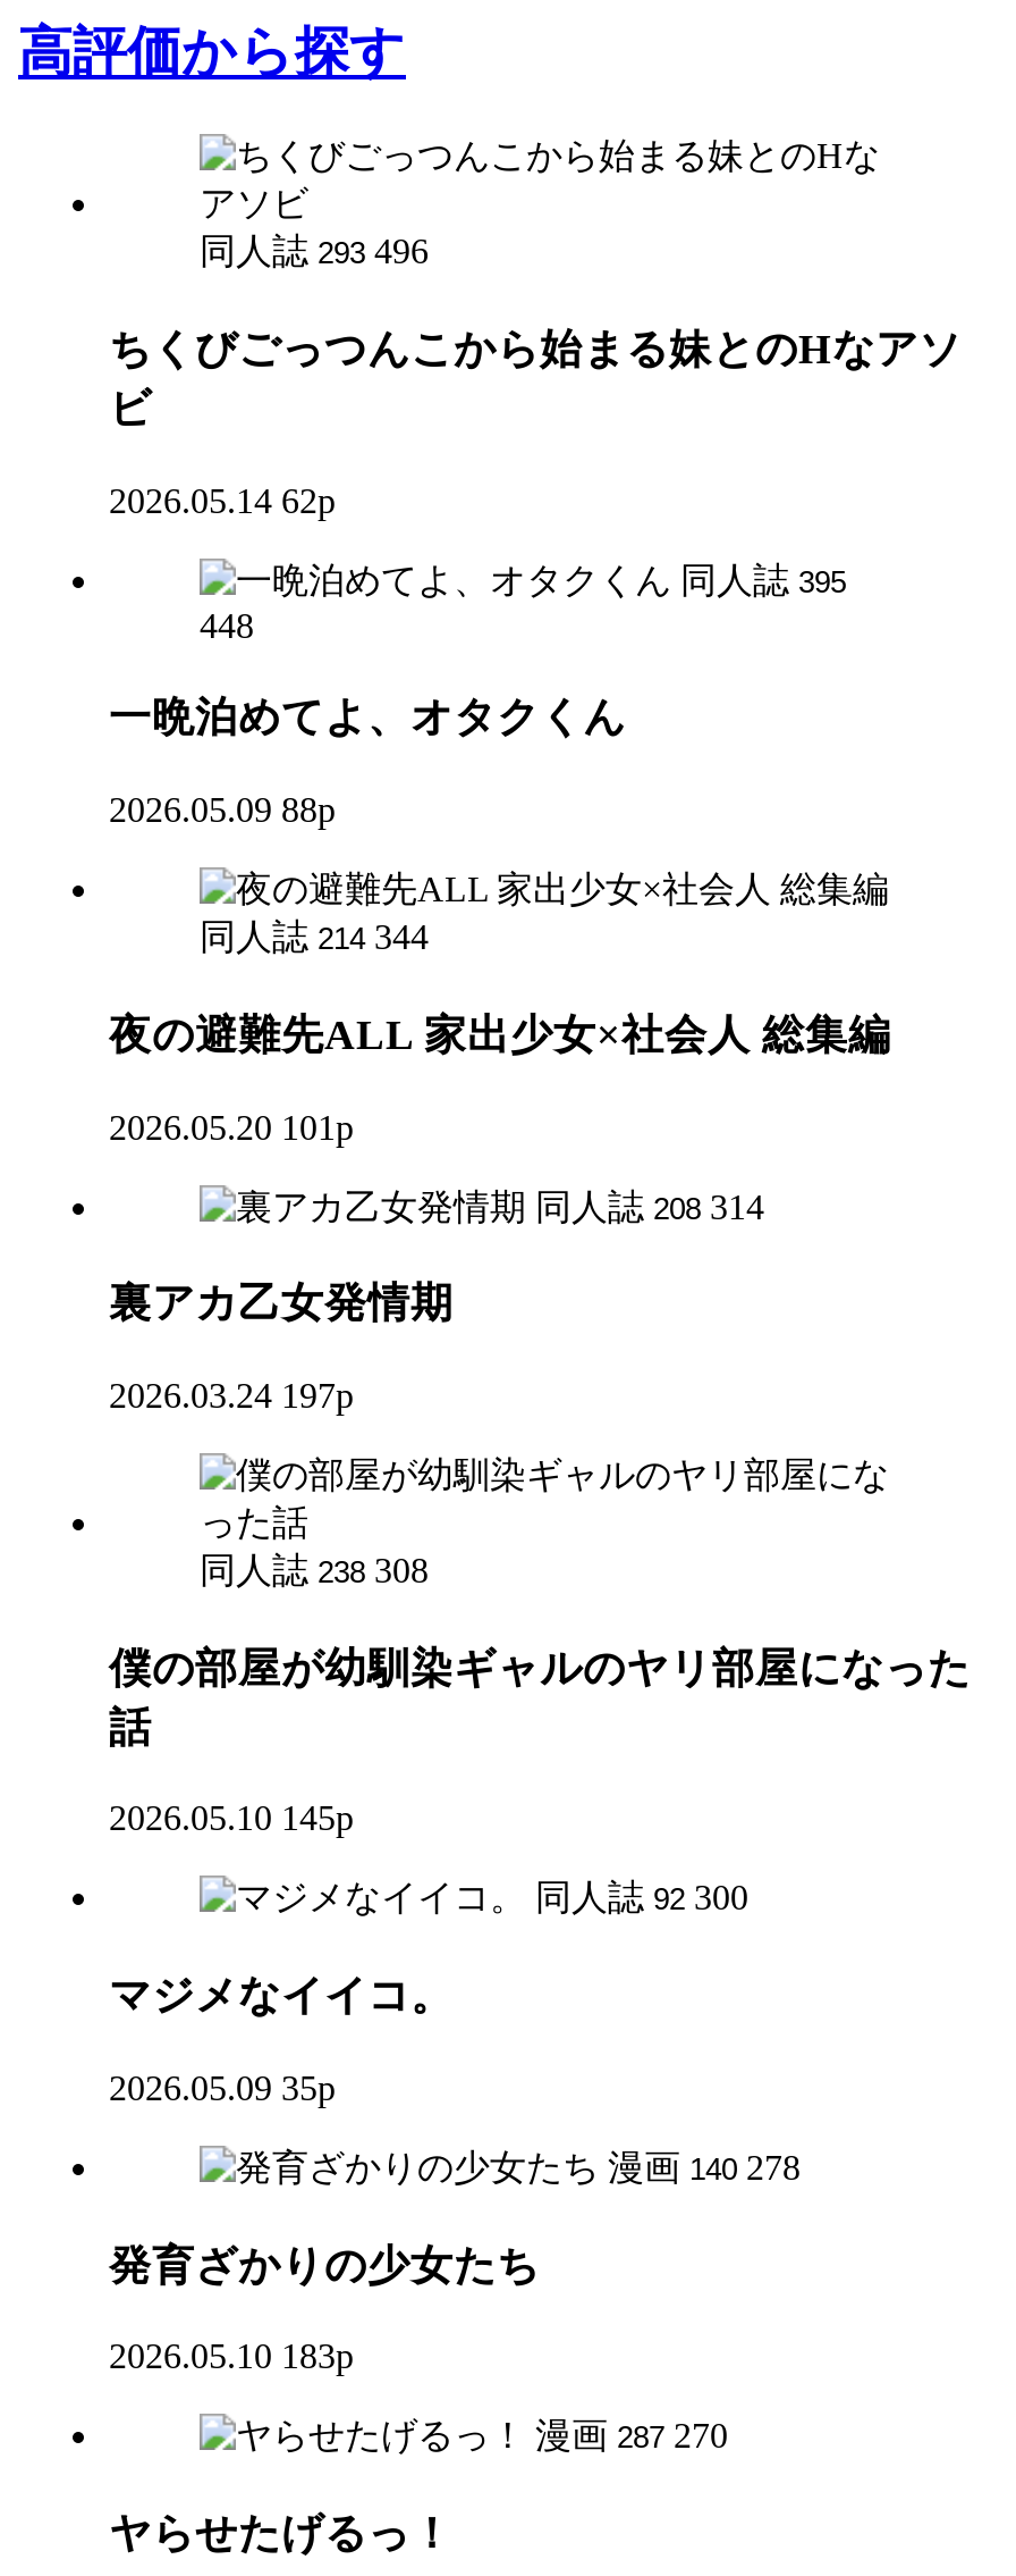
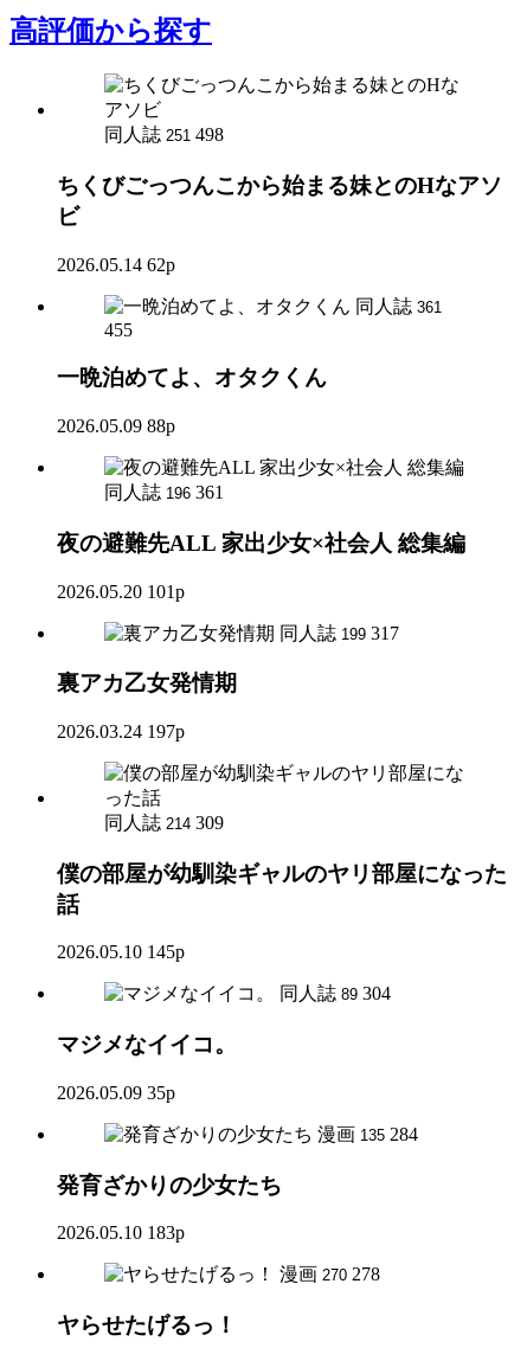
[200,232,429,271] 同人誌 293 496 -> [104,125,224,145] 同人誌 251 498
[680,560,846,599] 同人誌 395 -> [355,296,442,316] 同人誌 361
[200,605,254,644] 448 -> [104,319,133,339] 455
[200,918,429,956] 同人誌 214 344 -> [104,482,224,502] 同人誌 196 361
[535,1186,764,1225] 同人誌 208 314 -> [279,622,399,643] 同人誌 199 317
[200,1551,429,1589] 同人誌 238 308 -> [104,812,224,833] 同人誌 214 309
[535,1879,748,1917] 同人誌 92 300 -> [279,984,391,1004] 同人誌 89 304
[608,2148,801,2186] 漫画 140 278 -> [317,1124,418,1144] 漫画 135 284
[535,2416,728,2455] 漫画 287 270 -> [279,1264,380,1284] 漫画 270 278

